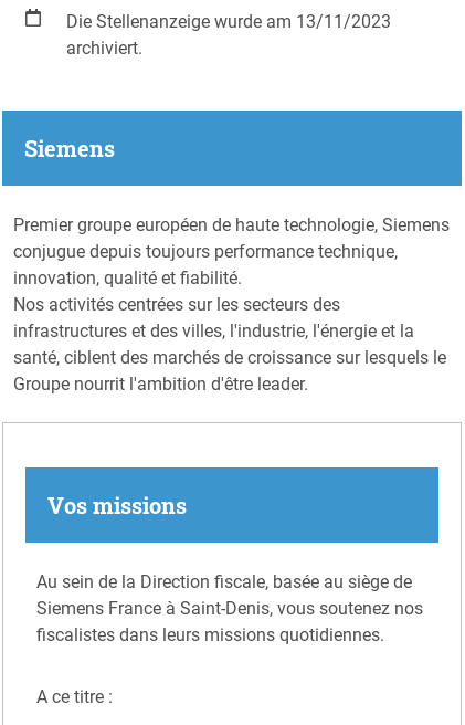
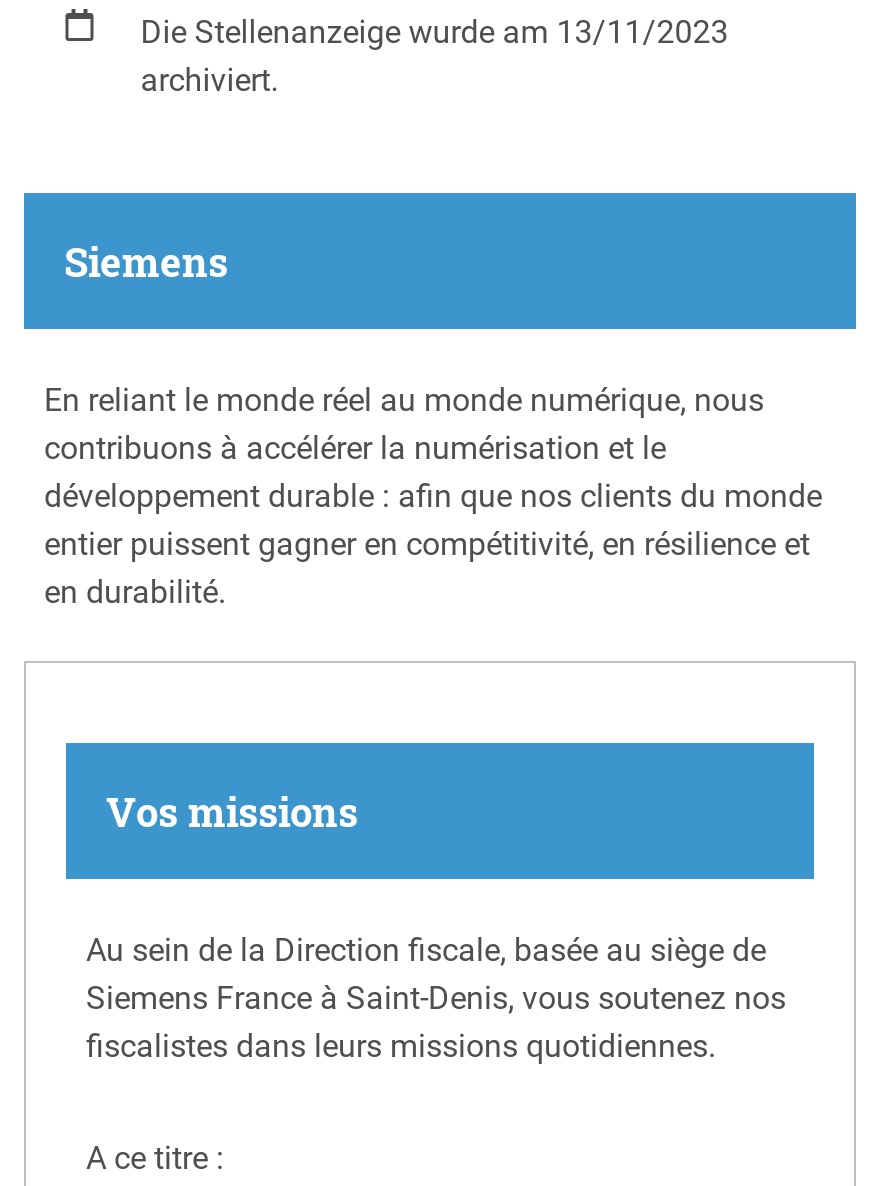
[13,215,450,395] Premier groupe européen de haute technologie, Siemens | conjugue depuis toujours performance technique, | innovation, qualité et fiabilité. | Nos activités centrées sur les secteurs des | infrastructures et des villes, l'industrie, l'énergie et la | santé, ciblent des marchés de croissance sur lesquels le | Groupe nourrit l'ambition d'être leader. -> [44,382,822,612] En reliant le monde réel au monde numérique, nous | contribuons à accélérer la numérisation et le | développement durable : afin que nos clients du monde | entier puissent gagner en compétitivité, en résilience et | en durabilité.

